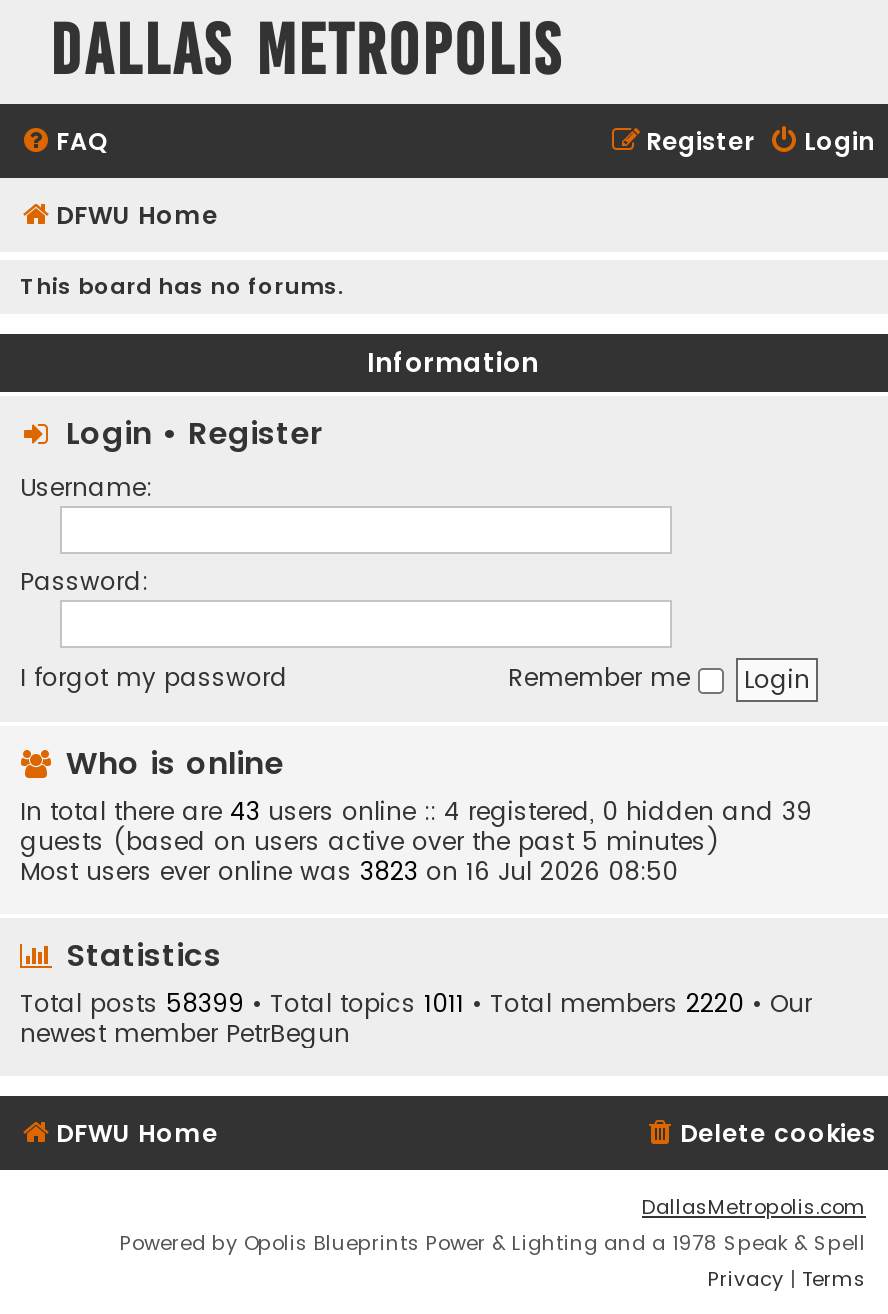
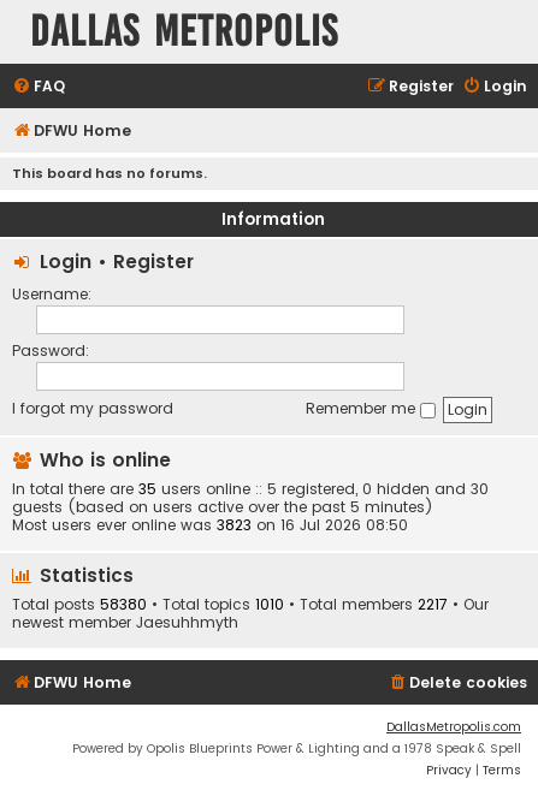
[20,795,812,829] In total there are 43 users online :: 4 registered, 0 hidden and 39 -> [12,479,489,499] In total there are 35 users online :: 5 registered, 0 hidden and 30
[20,987,812,1021] Total posts 58399 • Total topics 1011 • Total members 2220 • Our -> [12,594,489,615] Total posts 58380 • Total topics 1010 • Total members 2217 • Our
[20,1017,350,1051] newest member PetrBegun -> [12,613,238,633] newest member Jaesuhhmyth

